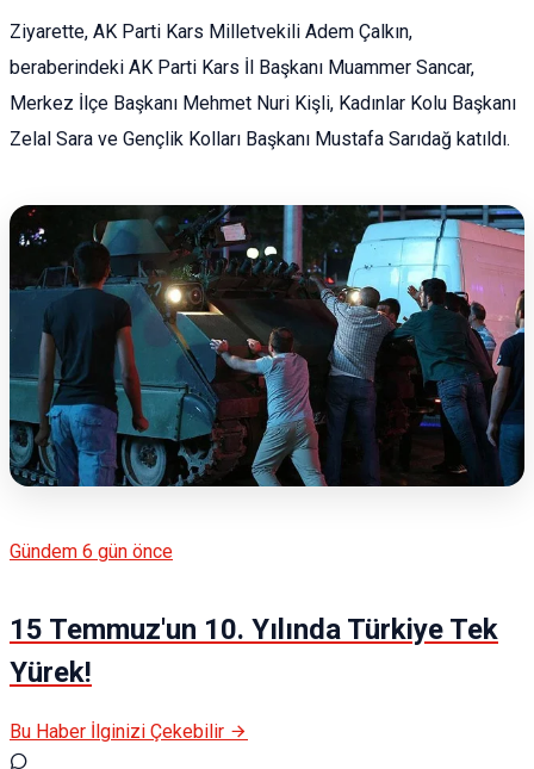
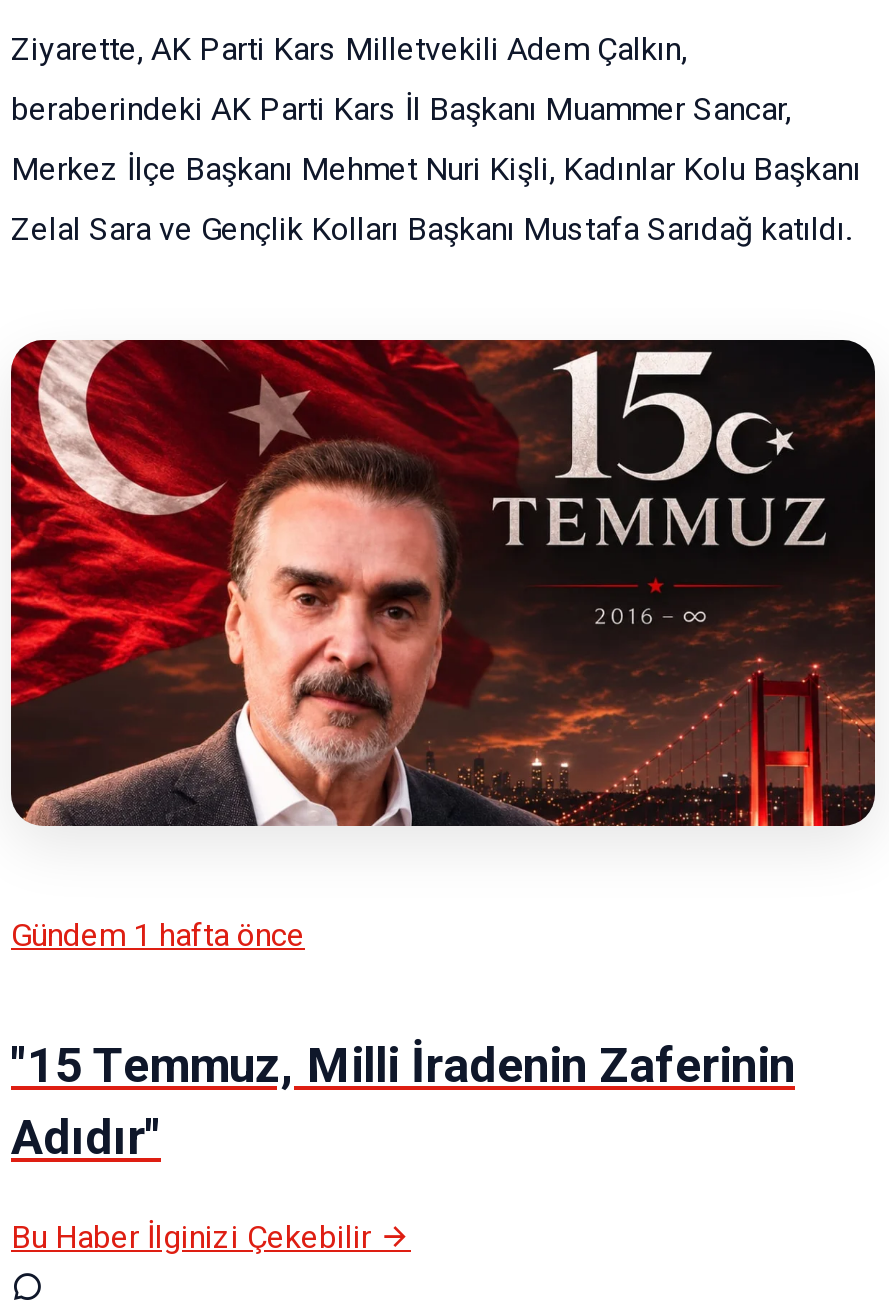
[8,204,526,488] [image] -> [9,338,877,828] [image]
[10,540,173,562] Gündem 6 gün önce -> [11,915,305,953] Gündem 1 hafta önce
[10,612,498,689] 15 Temmuz'un 10. Yılında Türkiye Tek | Yürek! -> [11,1037,795,1165] "15 Temmuz, Milli İradenin Zaferinin | Adıdır"

